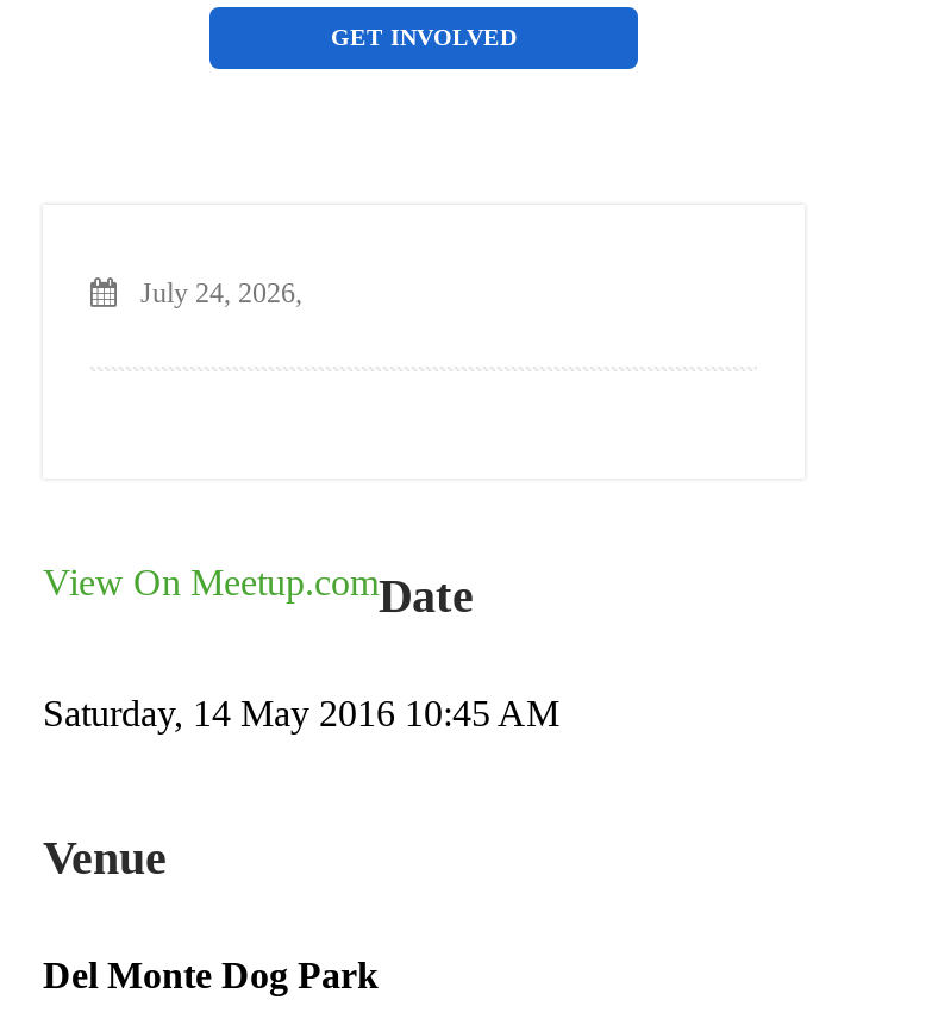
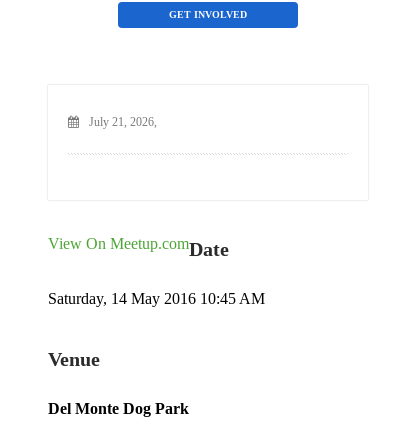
[140,276,302,310] July 24, 2026, -> [89,115,157,129] July 21, 2026,

